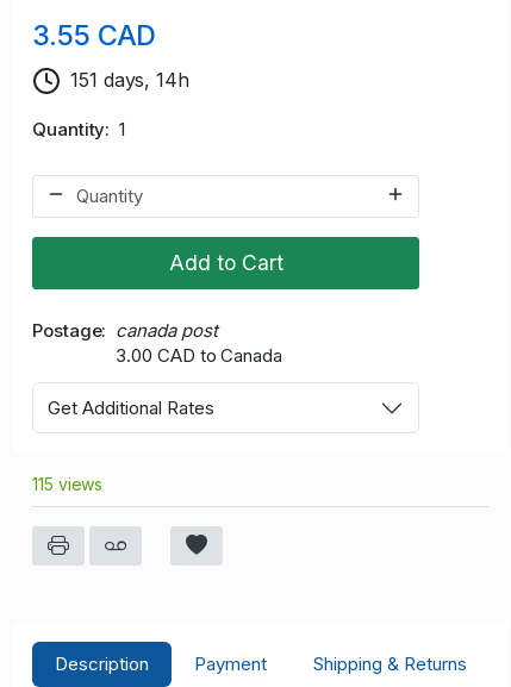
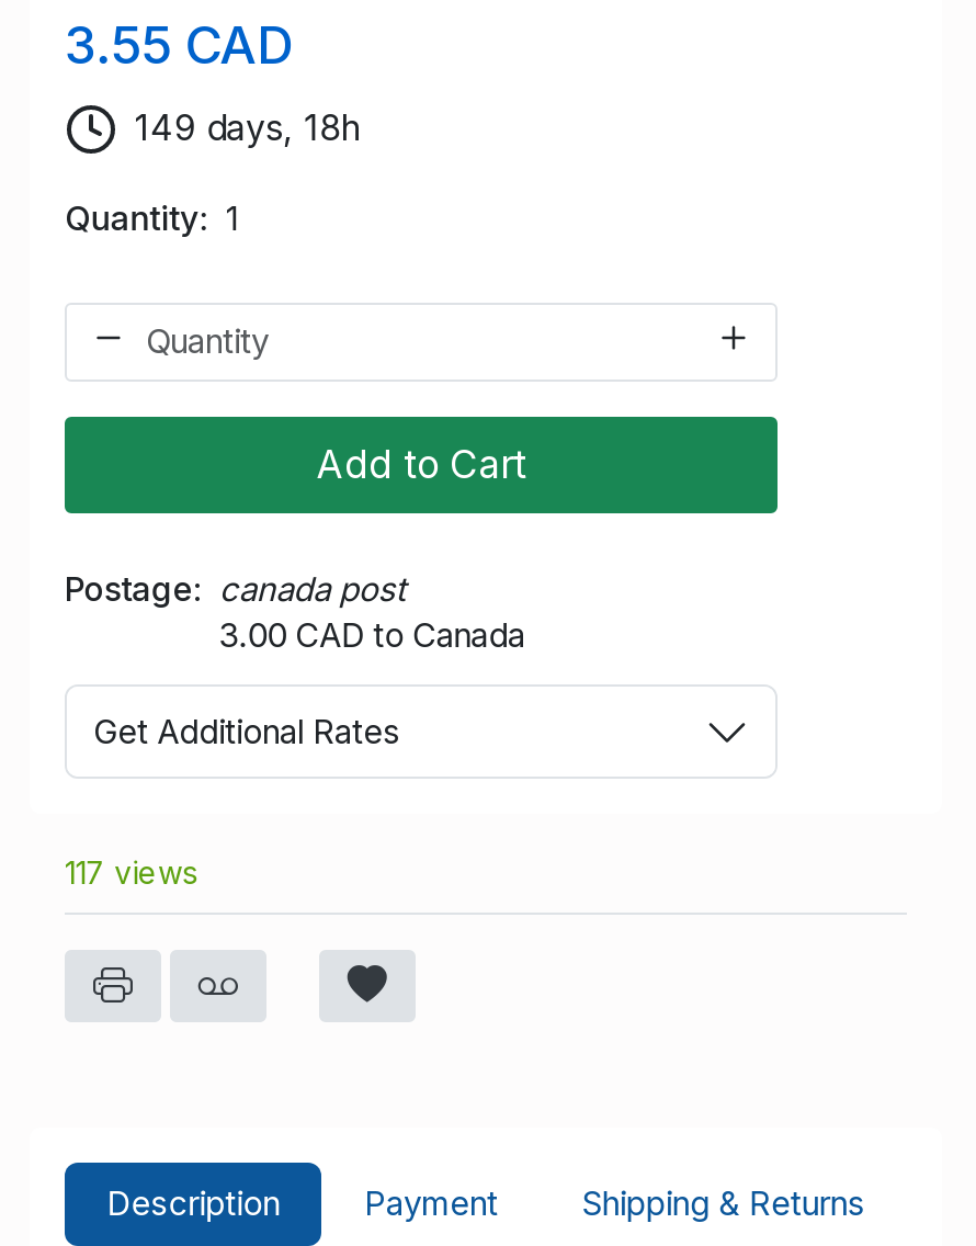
[70,68,189,92] 151 days, 14h -> [135,105,363,149] 149 days, 18h
[32,474,103,494] 115 views -> [65,854,197,891] 117 views

